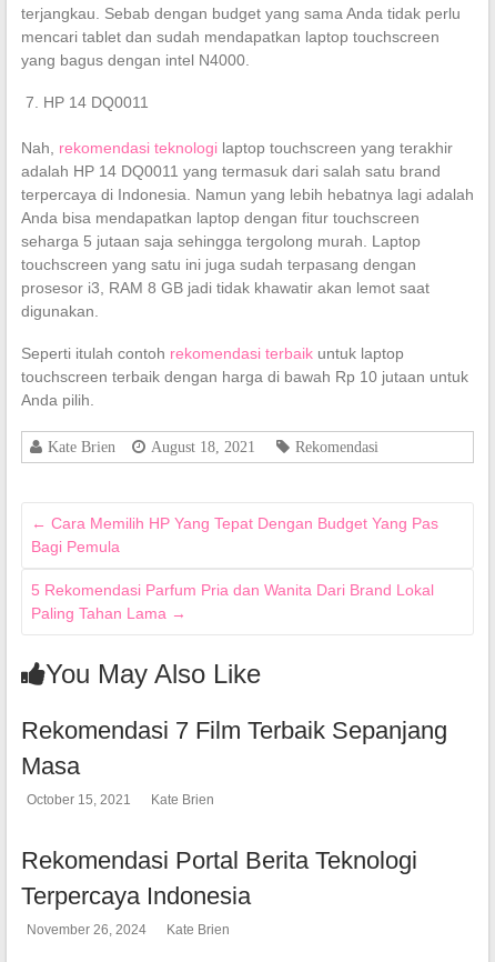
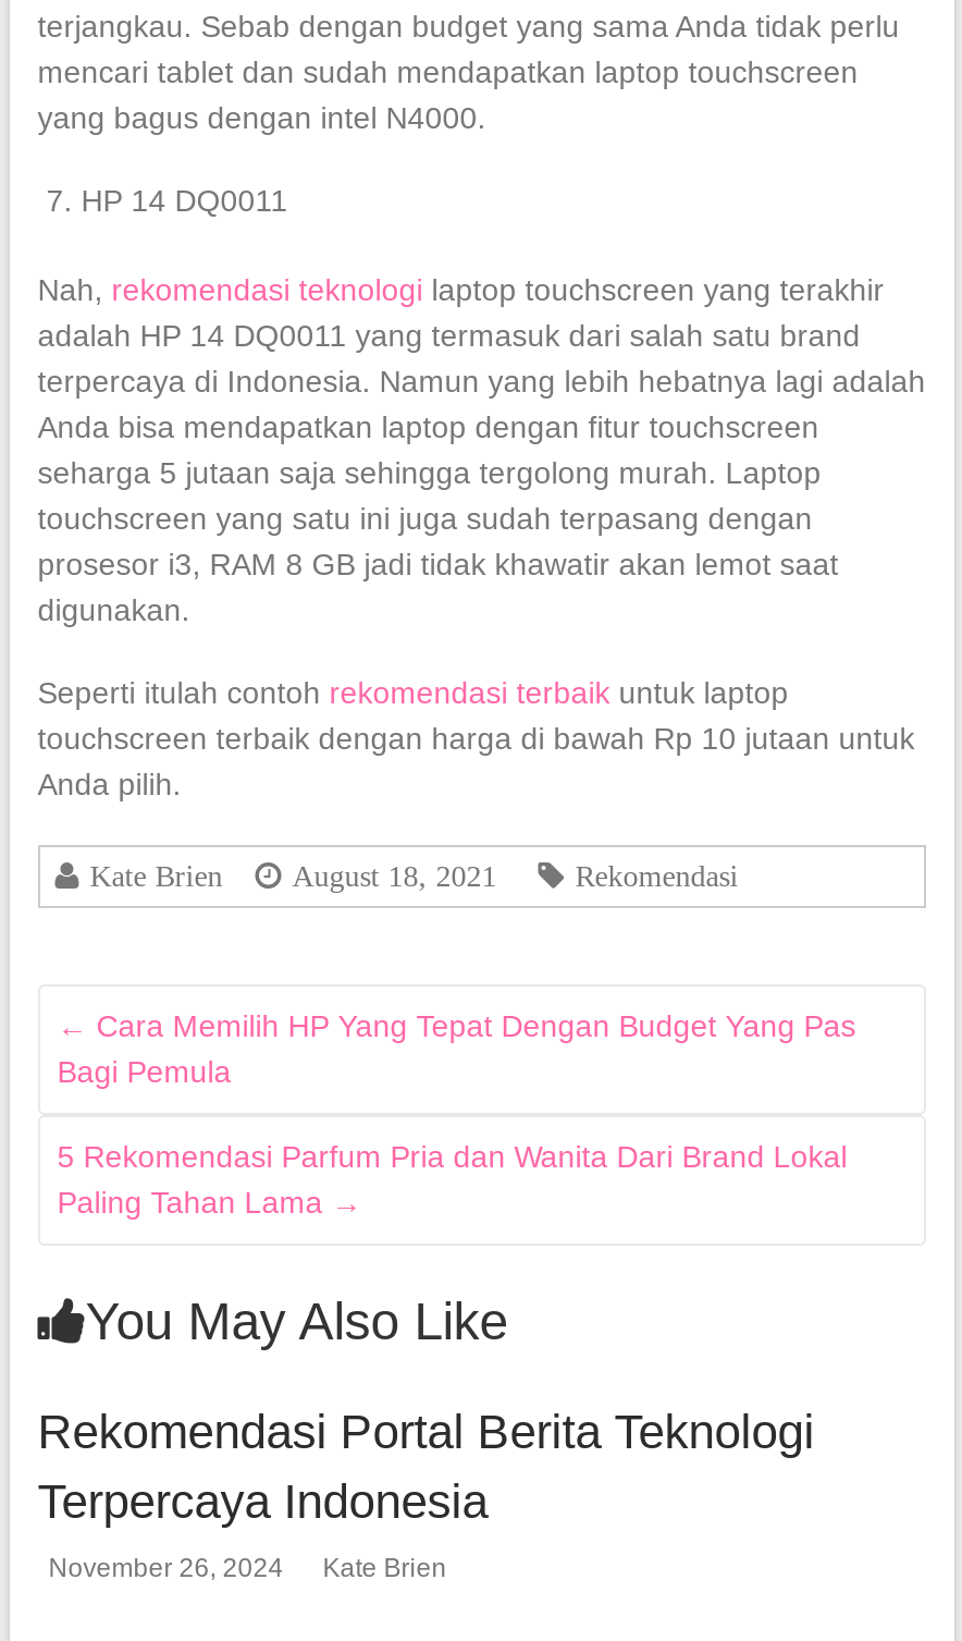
[21,717,447,808] Rekomendasi 7 Film Terbaik Sepanjang | Masa | October 15, 2021 | Kate Brien -> none

